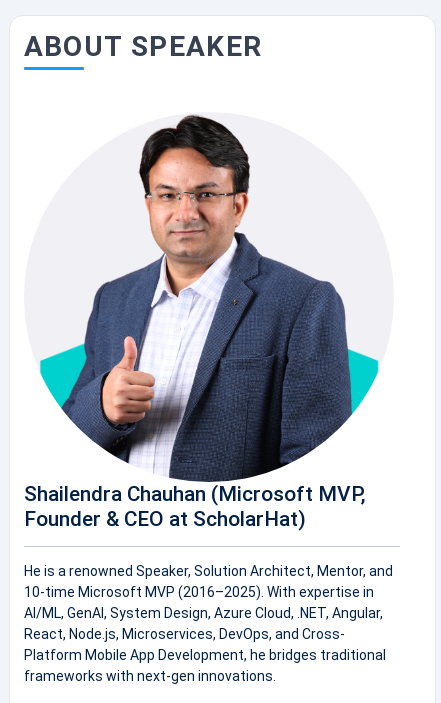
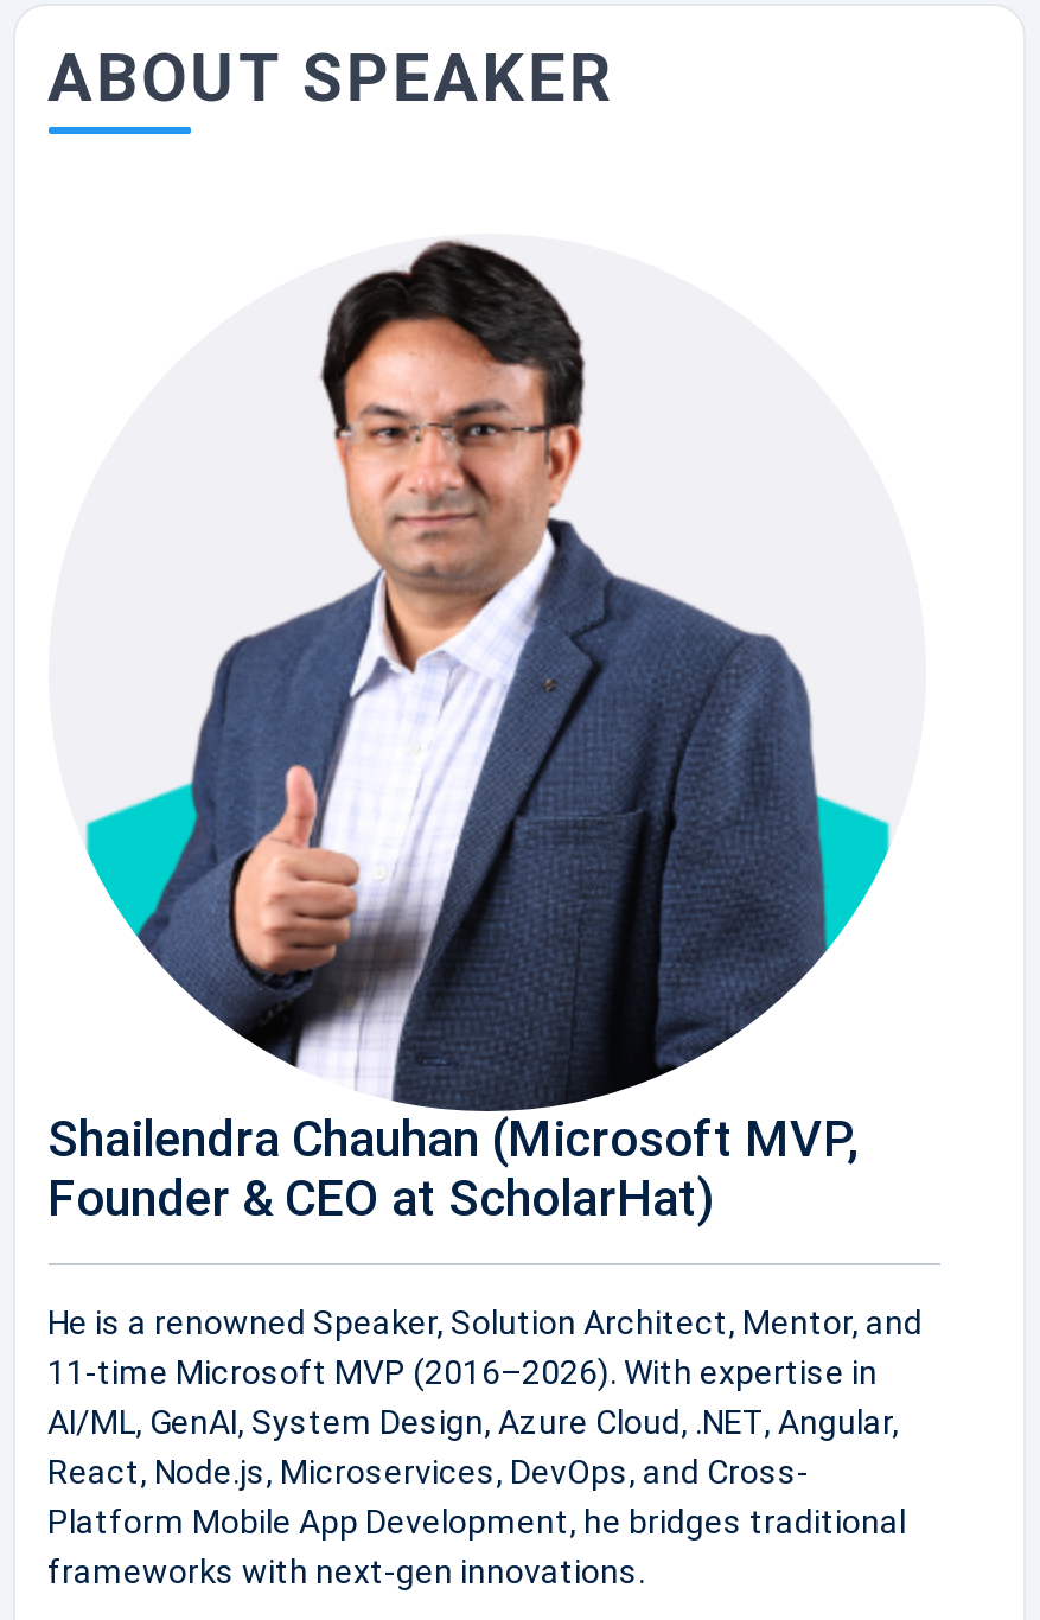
[23,583,373,599] 10-time Microsoft MVP (2016–2025). With expertise in -> [47,1352,878,1390] 11-time Microsoft MVP (2016–2026). With expertise in

